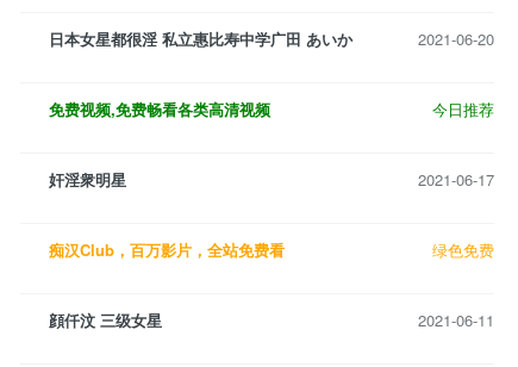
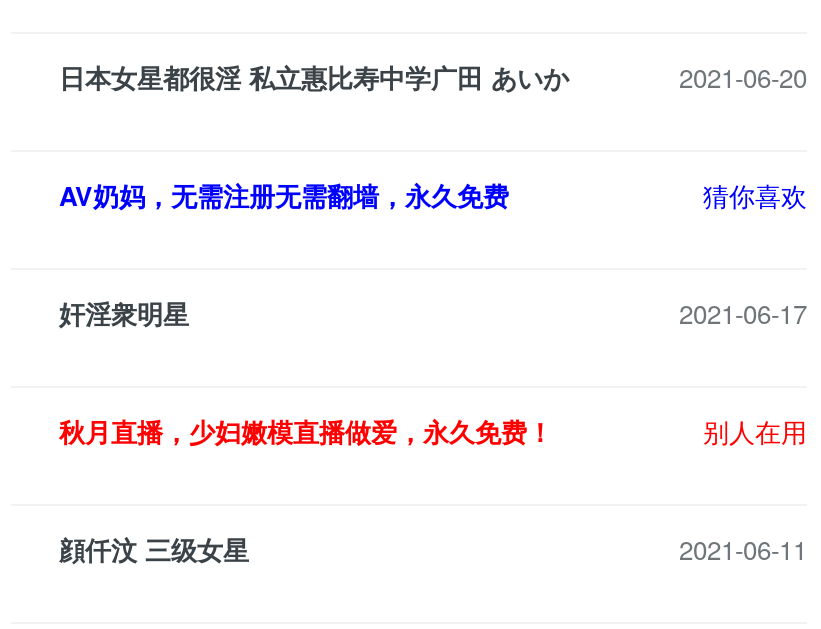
[49,98,494,120] 今日推荐 | 免费视频,免费畅看各类高清视频 -> [59,176,807,214] 猜你喜欢 | AV奶妈，无需注册无需翻墙，永久免费
[49,238,494,261] 绿色免费 | 痴汉Club，百万影片，全站免费看 -> [59,412,807,450] 别人在用 | 秋月直播，少妇嫩模直播做爱，永久免费！

